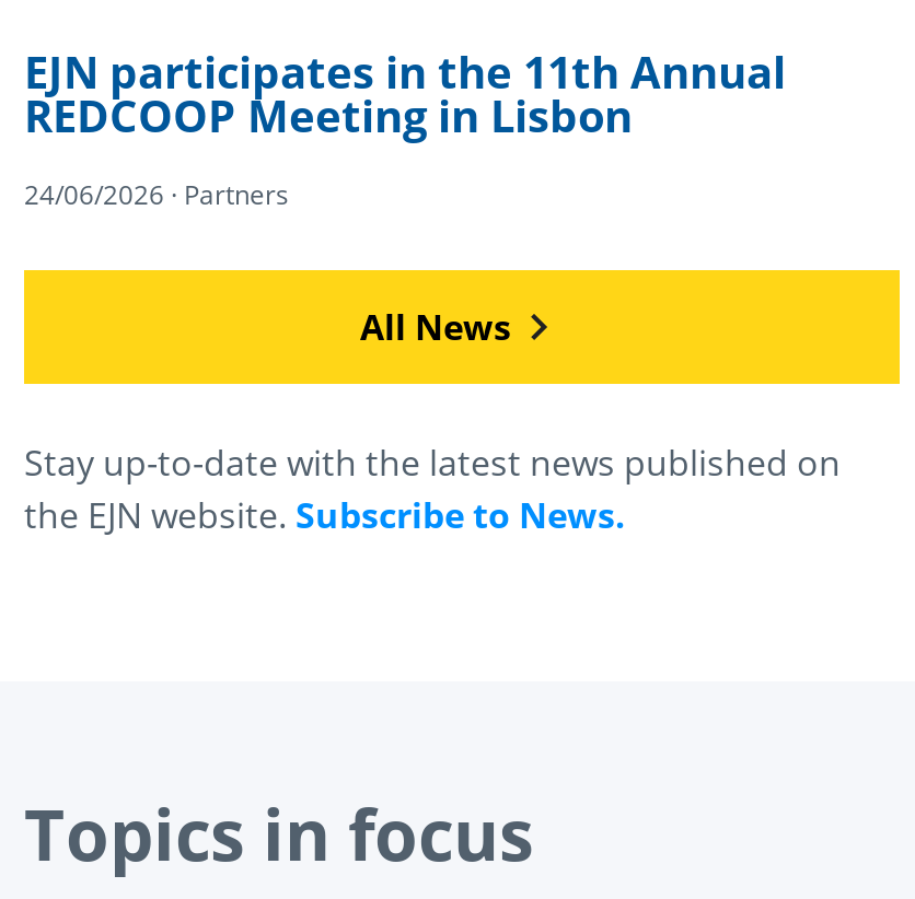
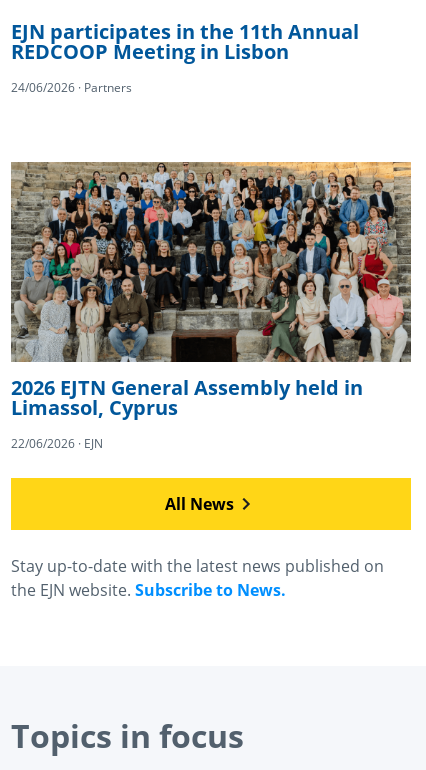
none -> [10,161,412,452] [image] | 2026 EJTN General Assembly held in | Limassol, Cyprus | 22/06/2026 · EJN

